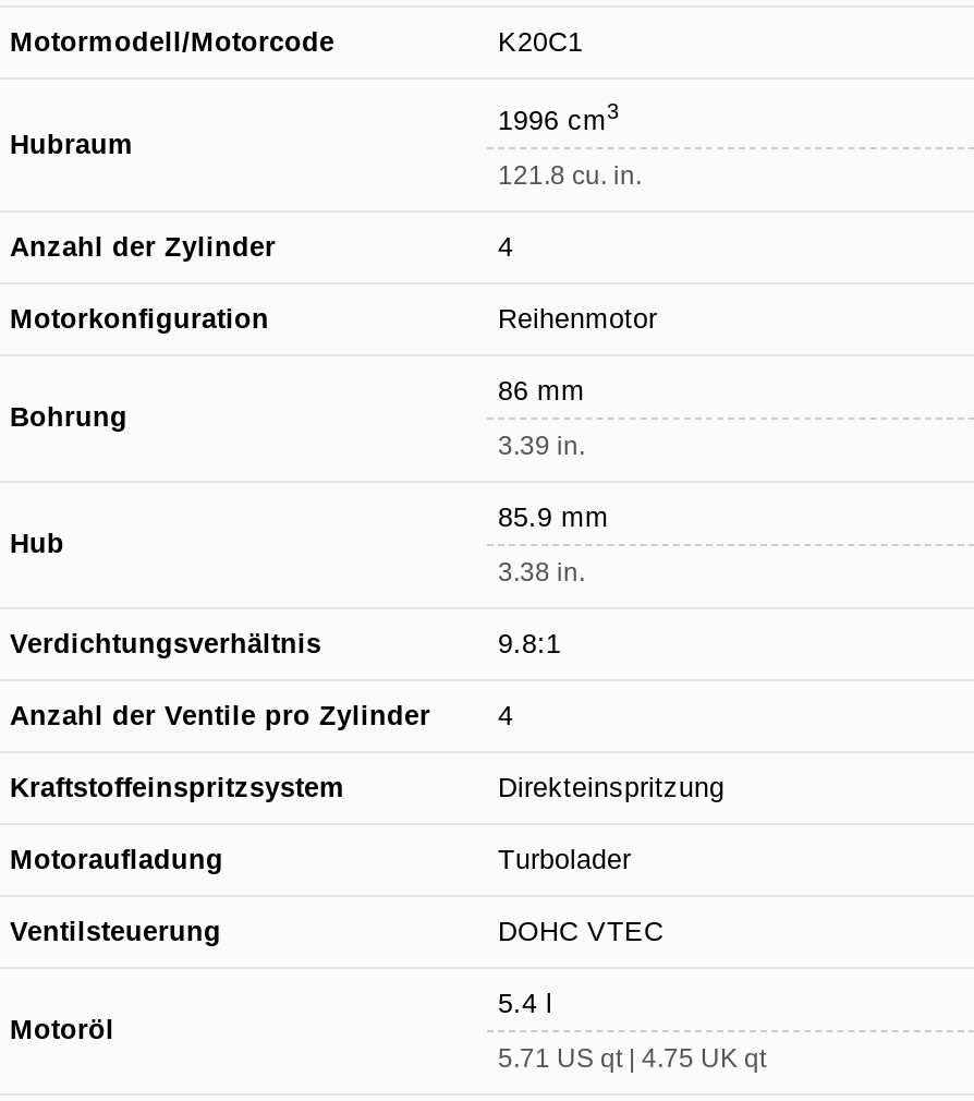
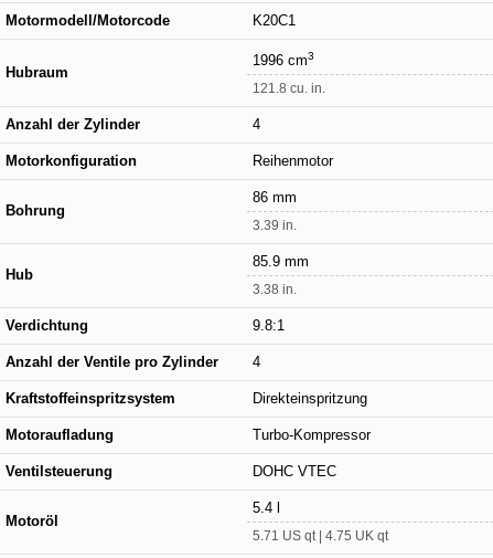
[10,628,321,658] Verdichtungsverhältnis -> [6,318,88,334] Verdichtung
[498,844,631,874] Turbolader -> [253,428,371,443] Turbo-Kompressor

